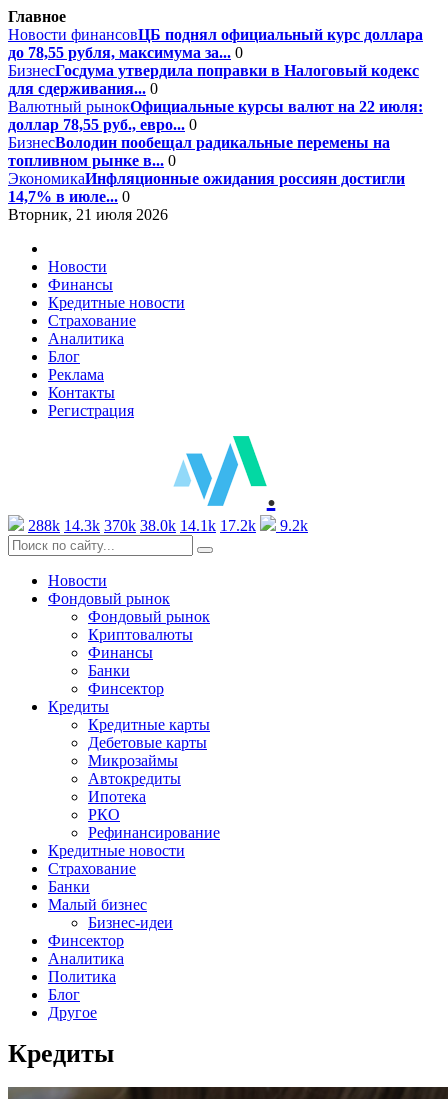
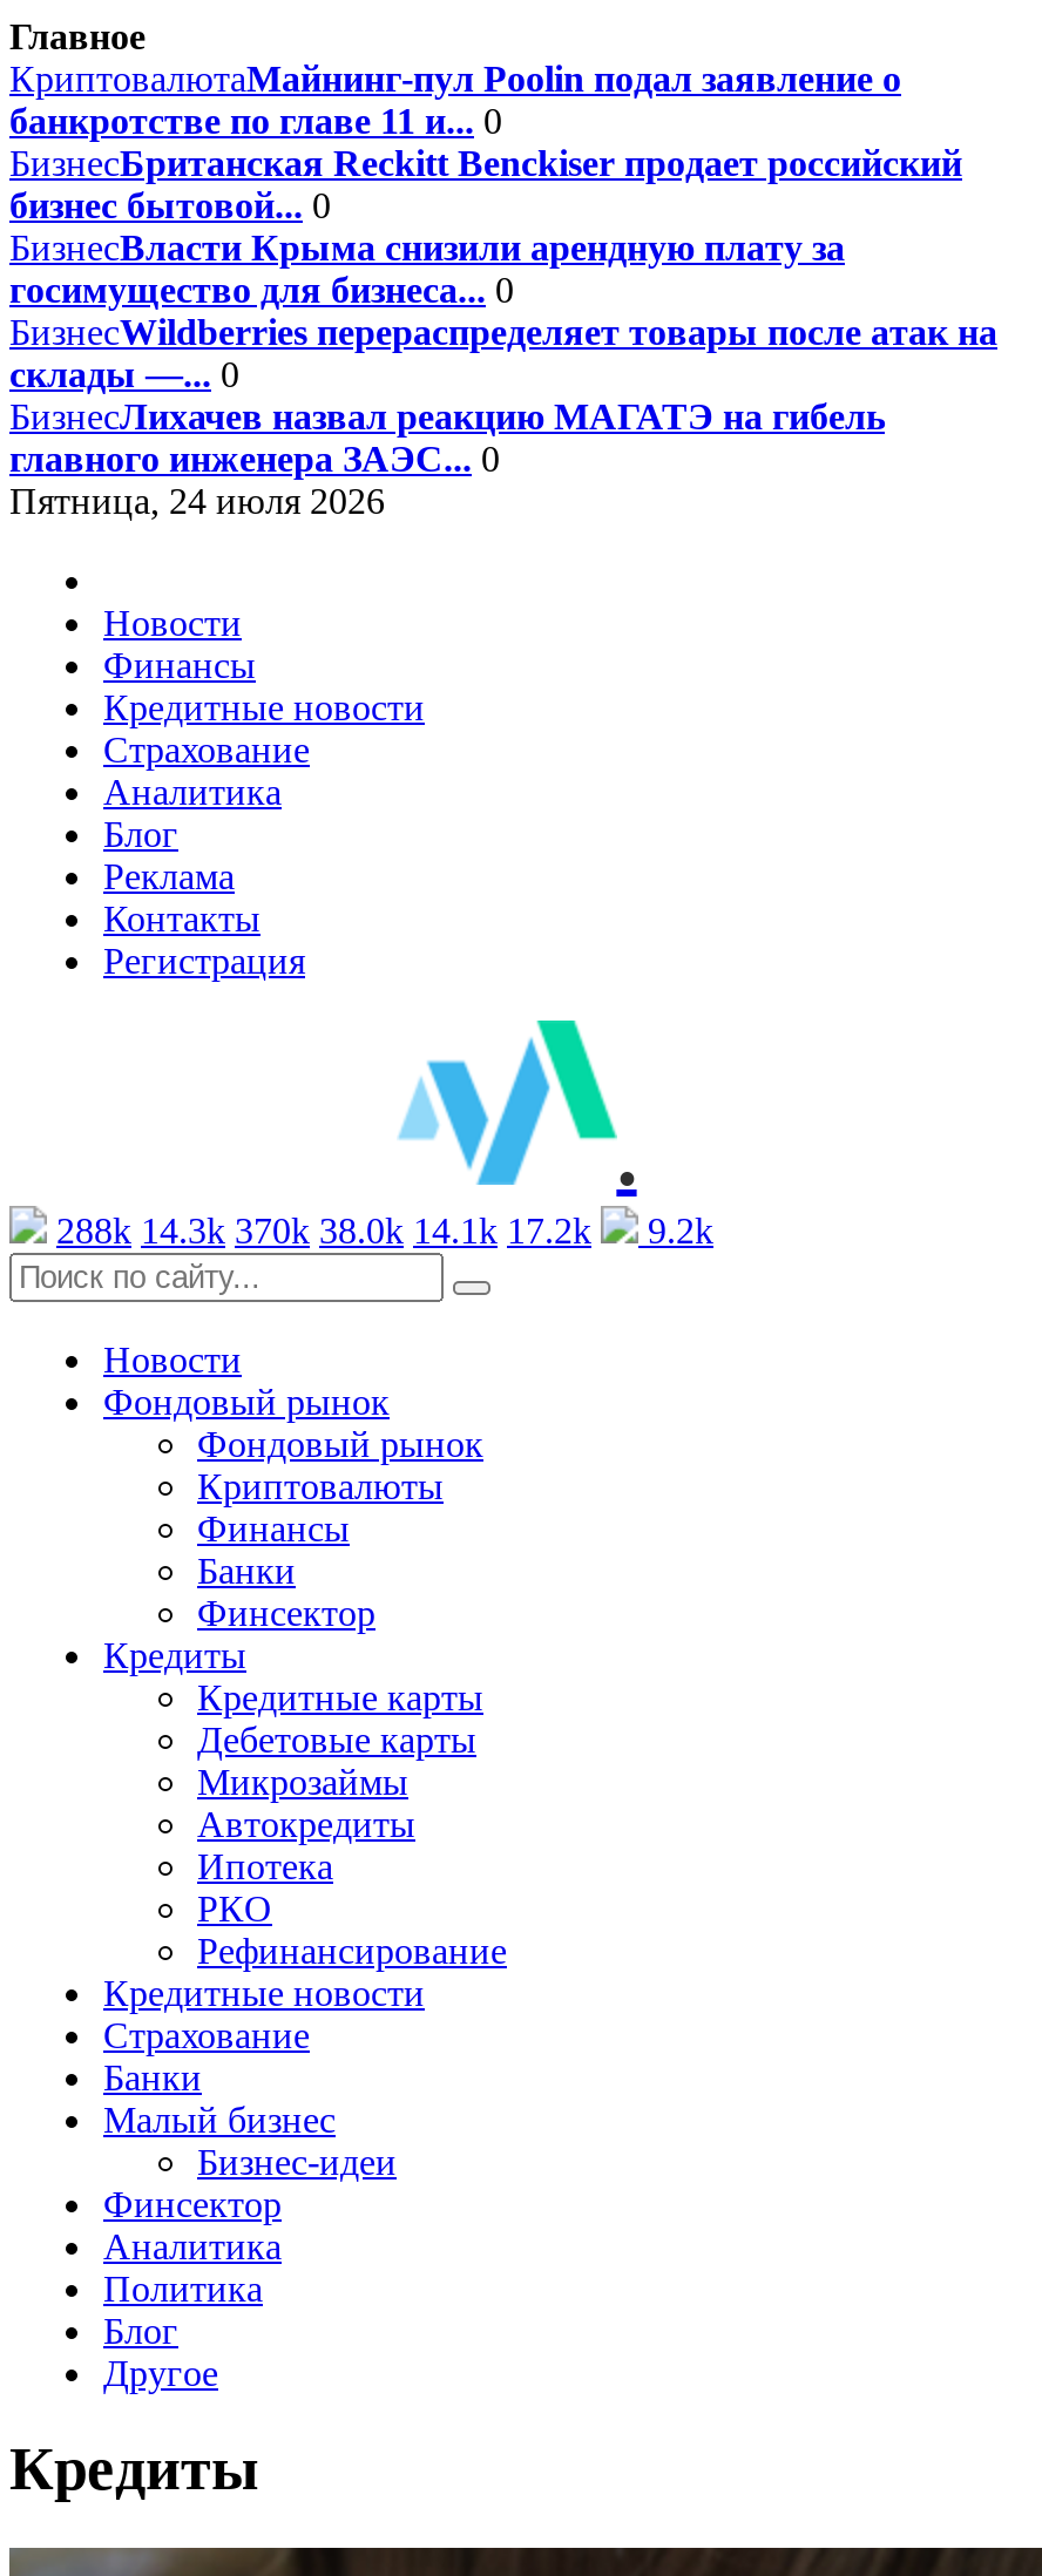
[8,26,423,223] Новости финансовЦБ поднял официальный курс доллара | до 78,55 рубля, максимума за... 0 | БизнесГосдума утвердила поправки в Налоговый кодекс | для сдерживания... 0 | Валютный рынокОфициальные курсы валют на 22 июля: | доллар 78,55 руб., евро... 0 | БизнесВолодин пообещал радикальные перемены на | топливном рынке в... 0 | ЭкономикаИнфляционные ожидания россиян достигли | 14,7% в июле... 0 | Вторник, 21 июля 2026 -> [9,59,997,521] КриптовалютаМайнинг-пул Poolin подал заявление о | банкротстве по главе 11 и... 0 | БизнесБританская Reckitt Benckiser продает российский | бизнес бытовой... 0 | БизнесВласти Крыма снизили арендную плату за | госимущество для бизнеса... 0 | БизнесWildberries перераспределяет товары после атак на | склады —... 0 | БизнесЛихачев назвал реакцию МАГАТЭ на гибель | главного инженера ЗАЭС... 0 | Пятница, 24 июля 2026

